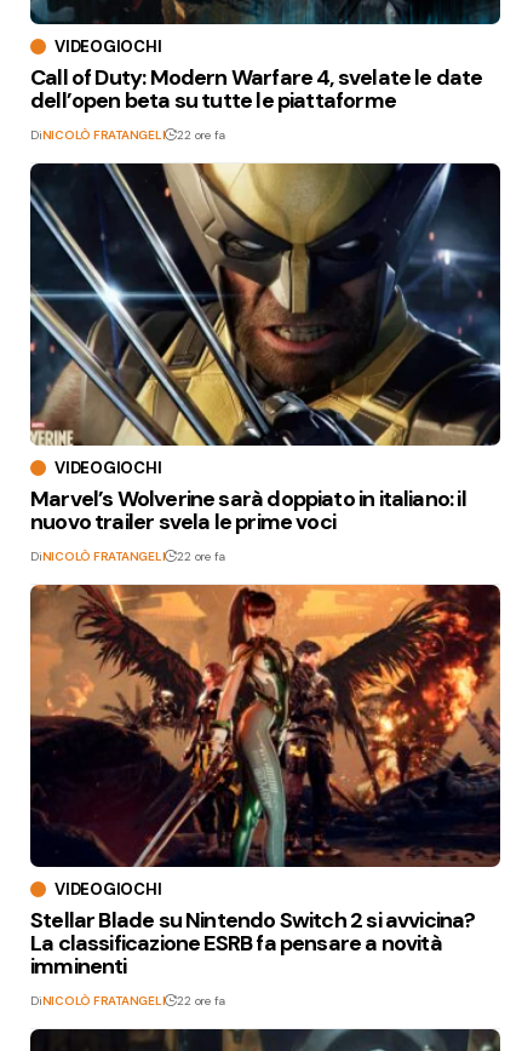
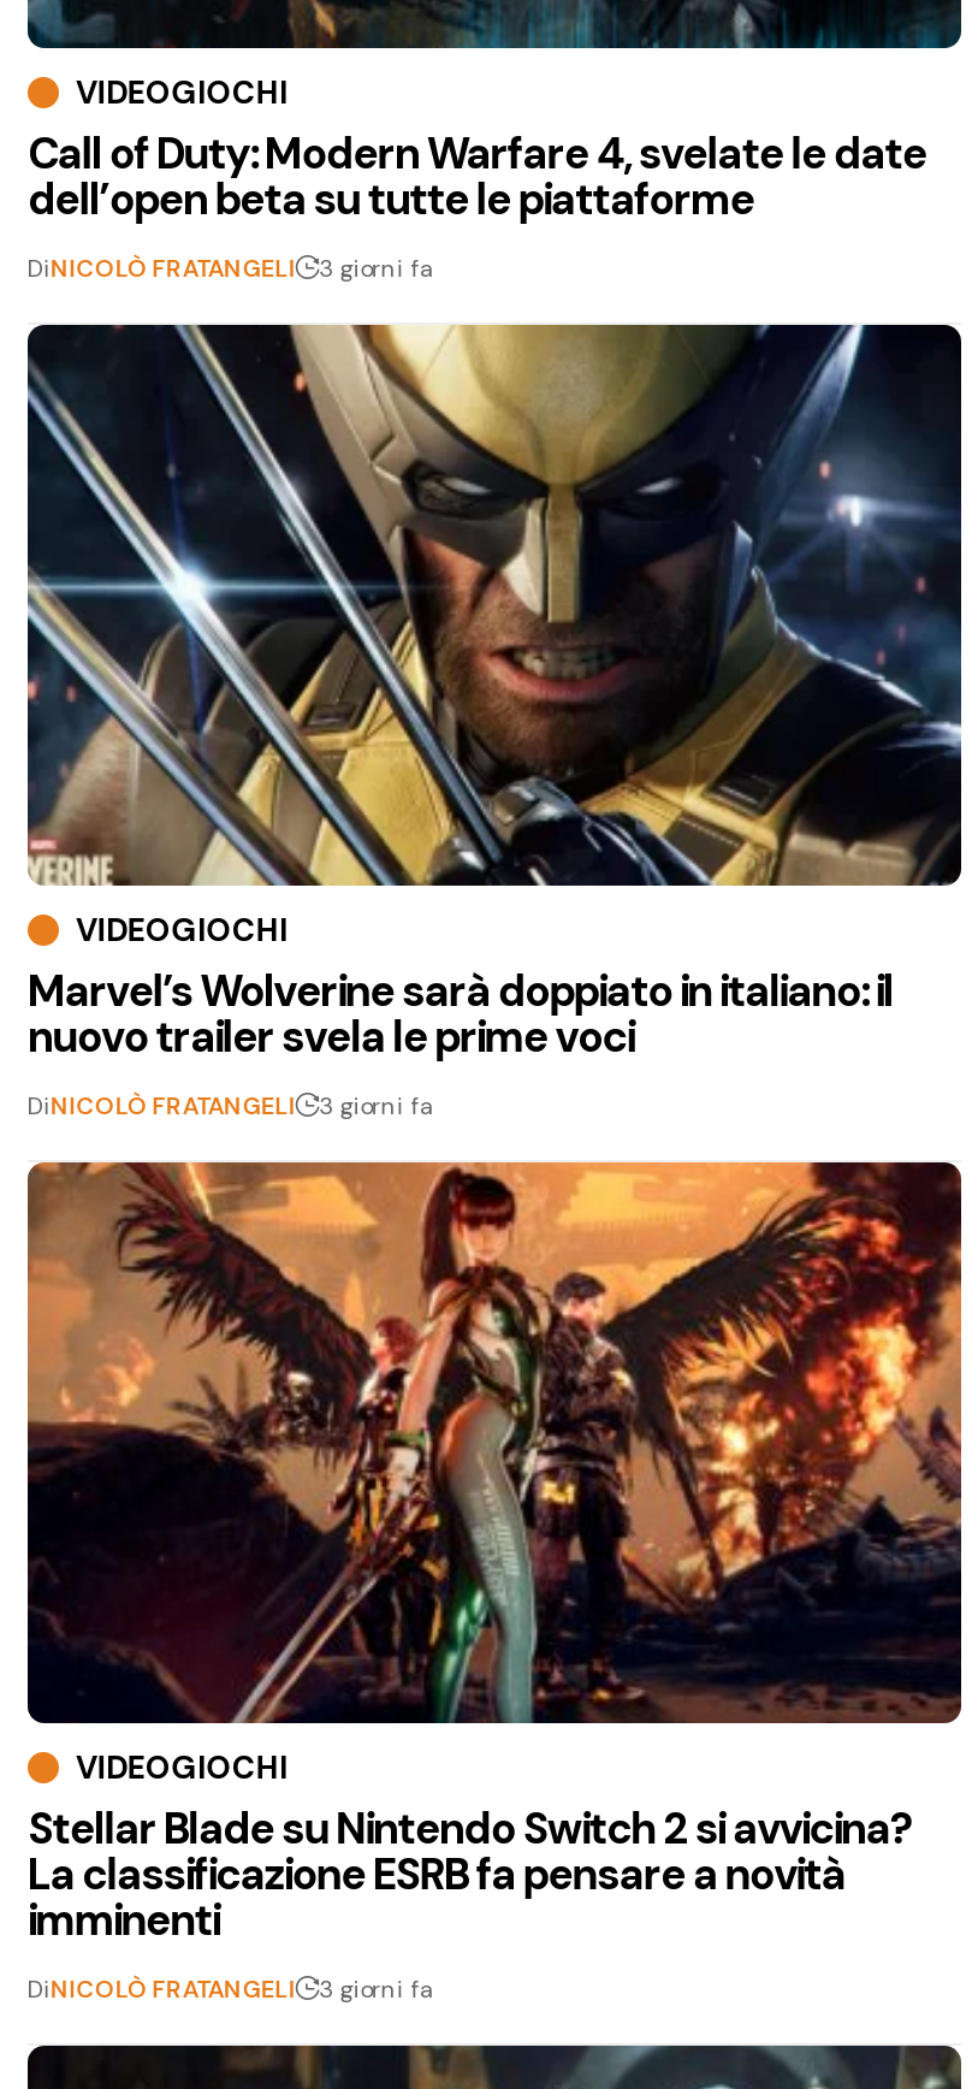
[30,127,226,143] DiNICOLÒ FRATANGELI 22 ore fa -> [28,252,434,284] DiNICOLÒ FRATANGELI 3 giorni fa
[30,548,226,564] DiNICOLÒ FRATANGELI 22 ore fa -> [28,1090,434,1121] DiNICOLÒ FRATANGELI 3 giorni fa
[30,992,226,1008] DiNICOLÒ FRATANGELI 22 ore fa -> [28,1972,434,2004] DiNICOLÒ FRATANGELI 3 giorni fa

